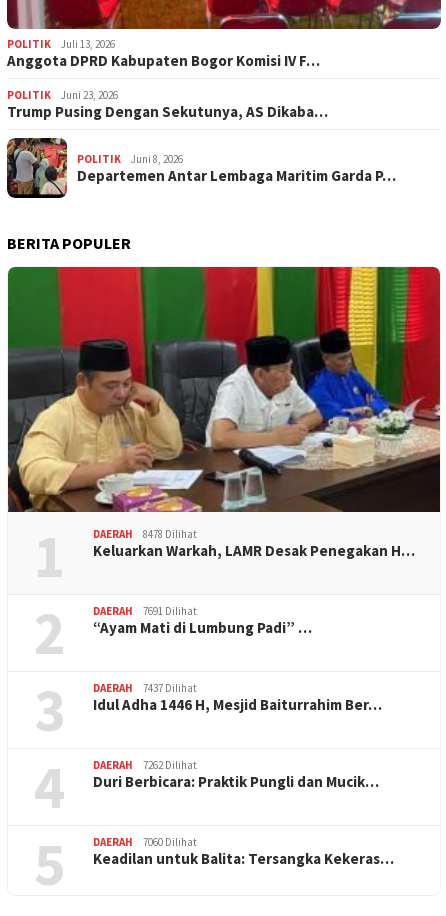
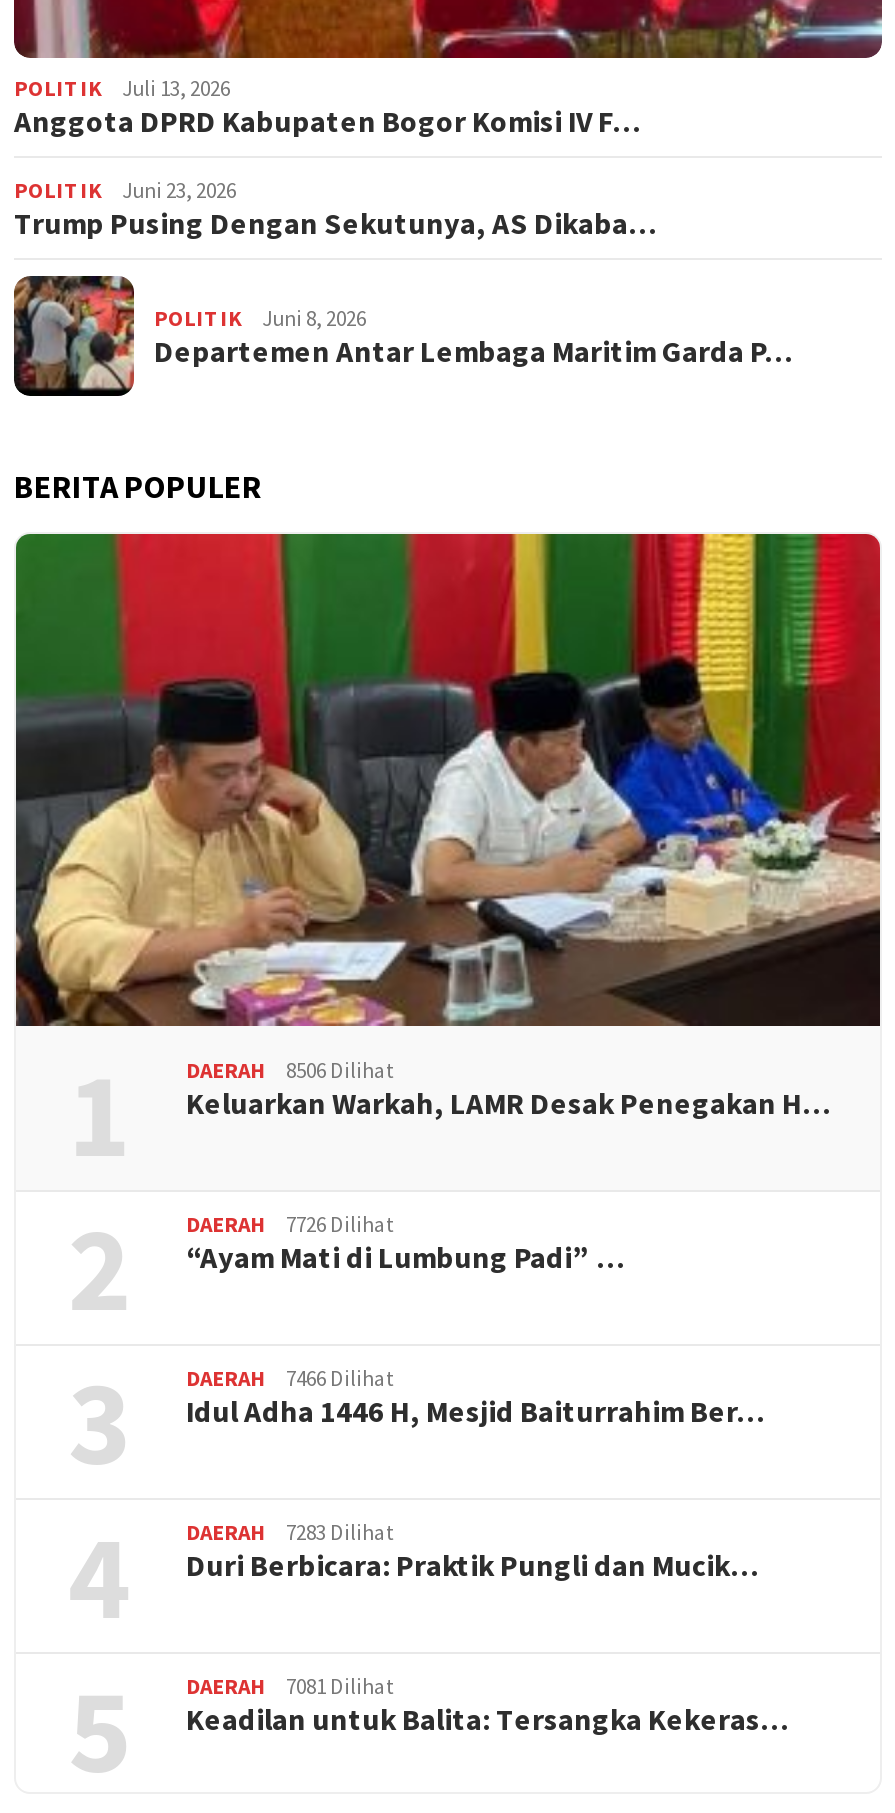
[93,527,197,541] DAERAH 8478 Dilihat -> [186,1055,394,1083] DAERAH 8506 Dilihat
[93,604,197,618] DAERAH 7691 Dilihat -> [186,1209,394,1237] DAERAH 7726 Dilihat
[93,681,197,695] DAERAH 7437 Dilihat -> [186,1363,394,1391] DAERAH 7466 Dilihat
[93,758,197,772] DAERAH 7262 Dilihat -> [186,1517,394,1545] DAERAH 7283 Dilihat
[93,835,197,849] DAERAH 7060 Dilihat -> [186,1671,394,1699] DAERAH 7081 Dilihat

